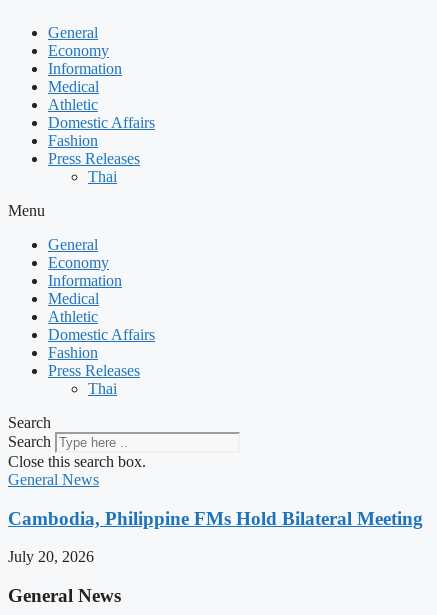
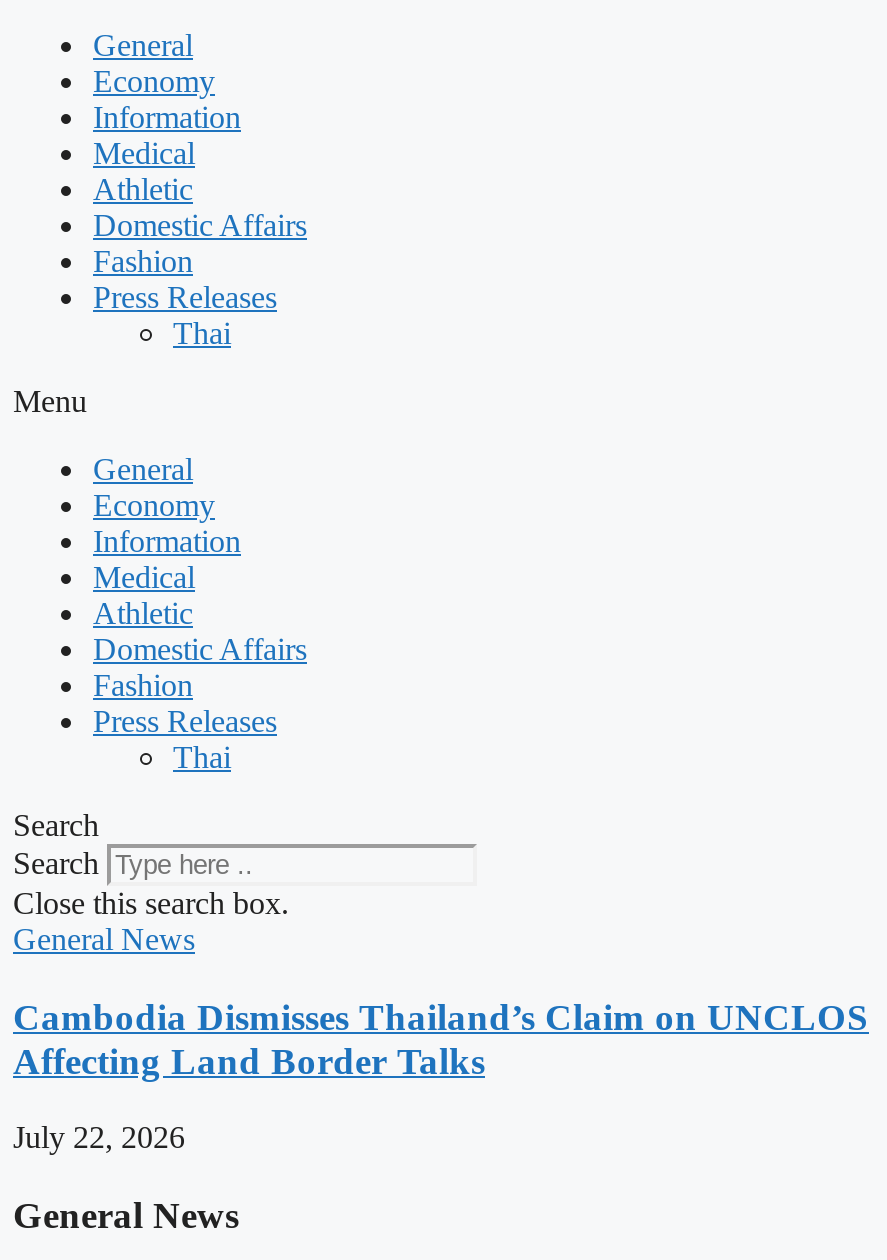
[8,508,423,529] Cambodia, Philippine FMs Hold Bilateral Meeting -> [13,995,869,1081] Cambodia Dismisses Thailand’s Claim on UNCLOS | Affecting Land Border Talks
[8,548,94,565] July 20, 2026 -> [13,1121,185,1155] July 22, 2026

